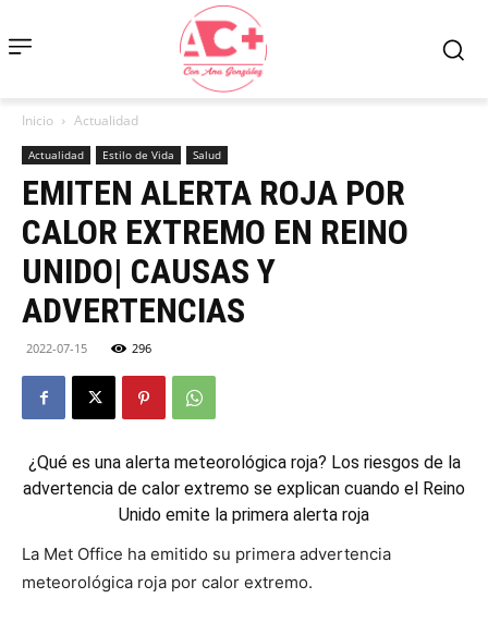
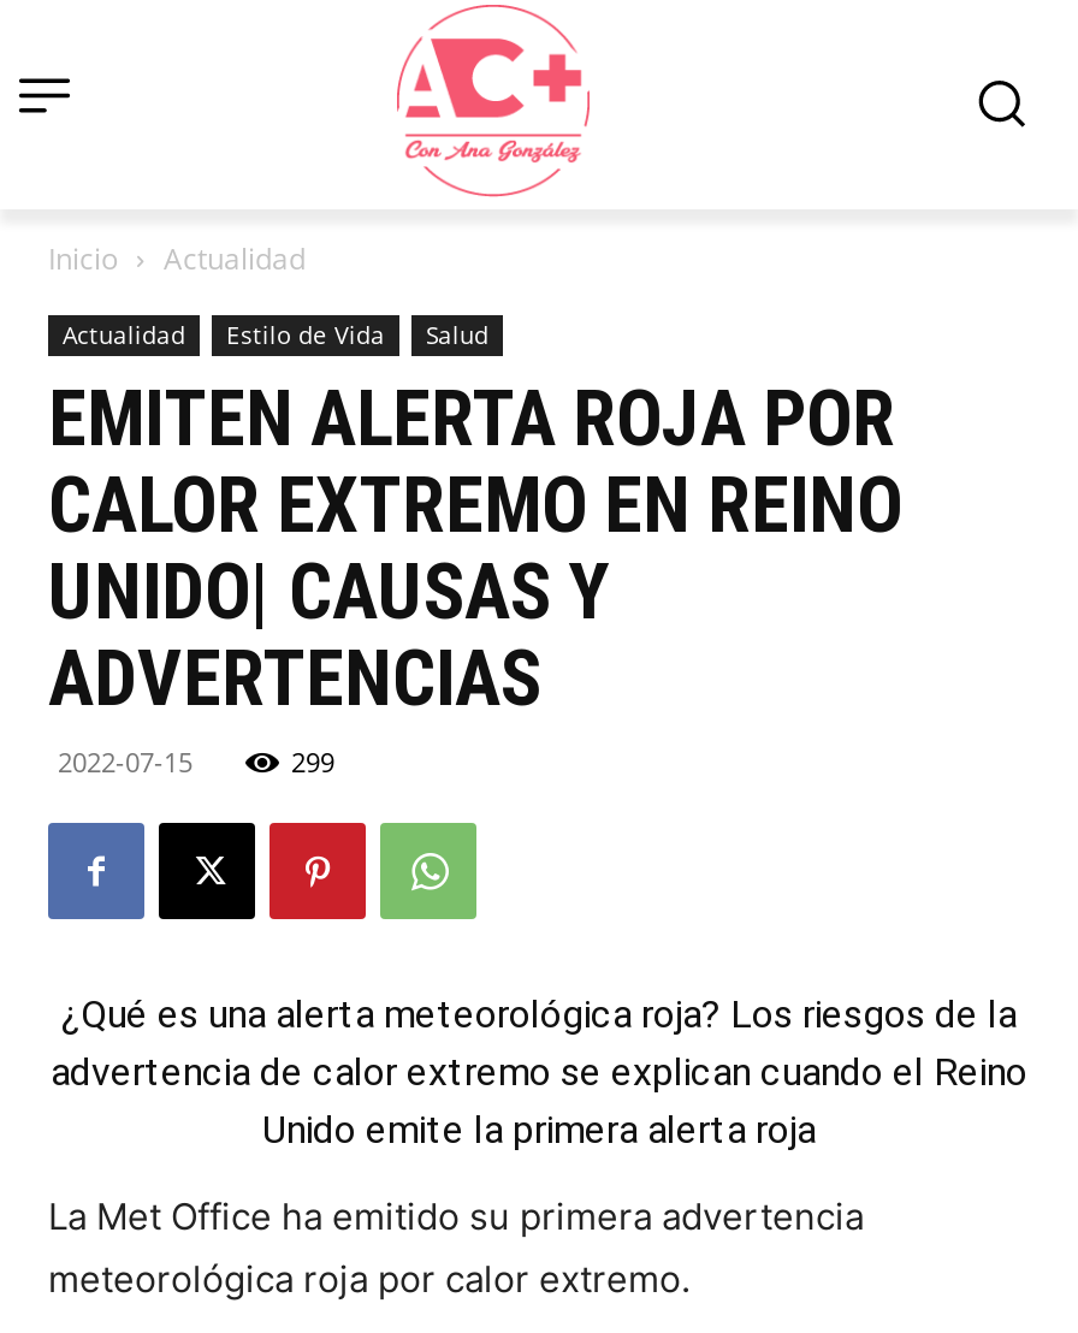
[132,340,151,357] 296 -> [291,745,334,781] 299

